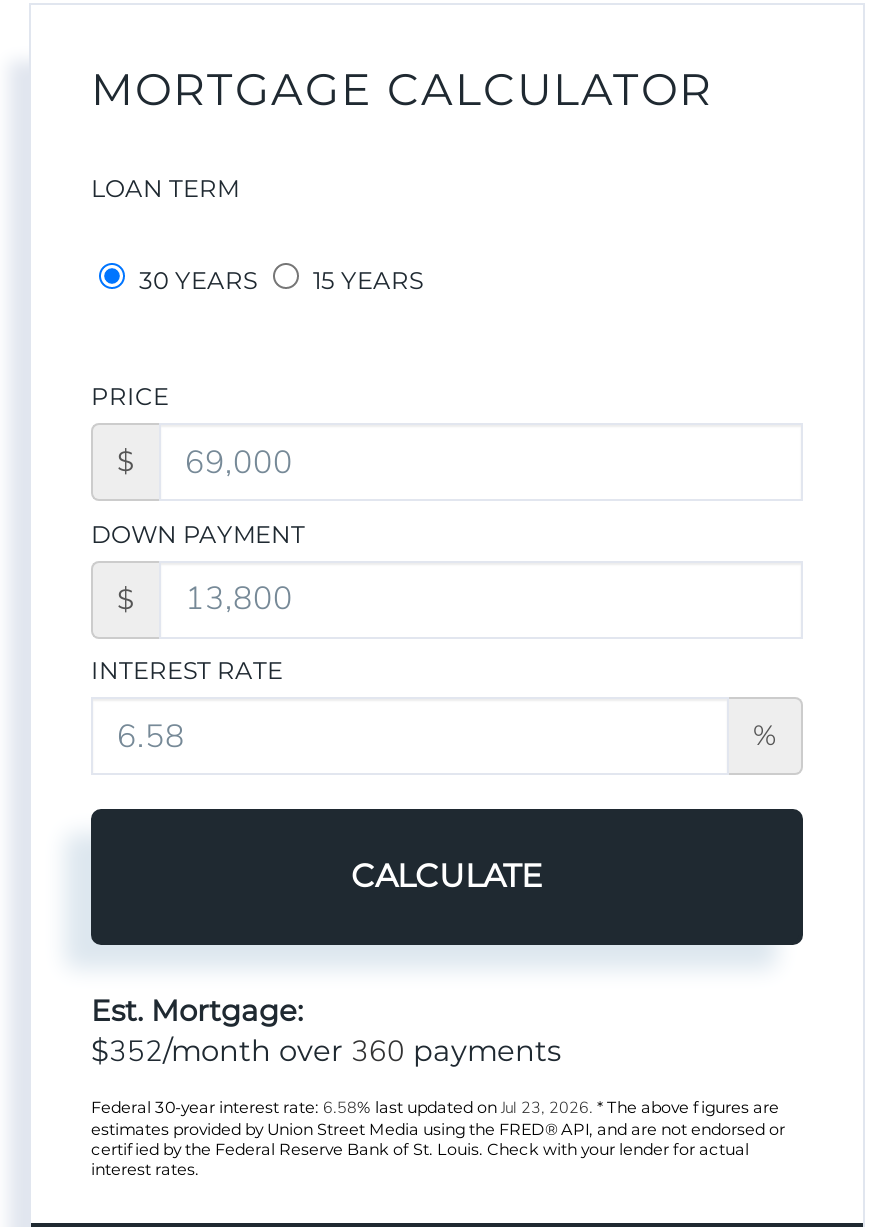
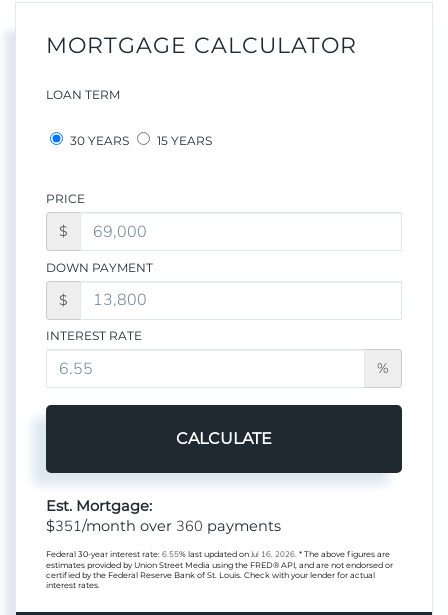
[91,1030,561,1070] $352/month over 360 payments -> [46,516,281,536] $351/month over 360 payments
[91,1096,779,1118] Federal 30-year interest rate: 6.58% last updated on Jul 23, 2026. * The above figures are -> [46,549,390,560] Federal 30-year interest rate: 6.55% last updated on Jul 16, 2026. * The above figures are

